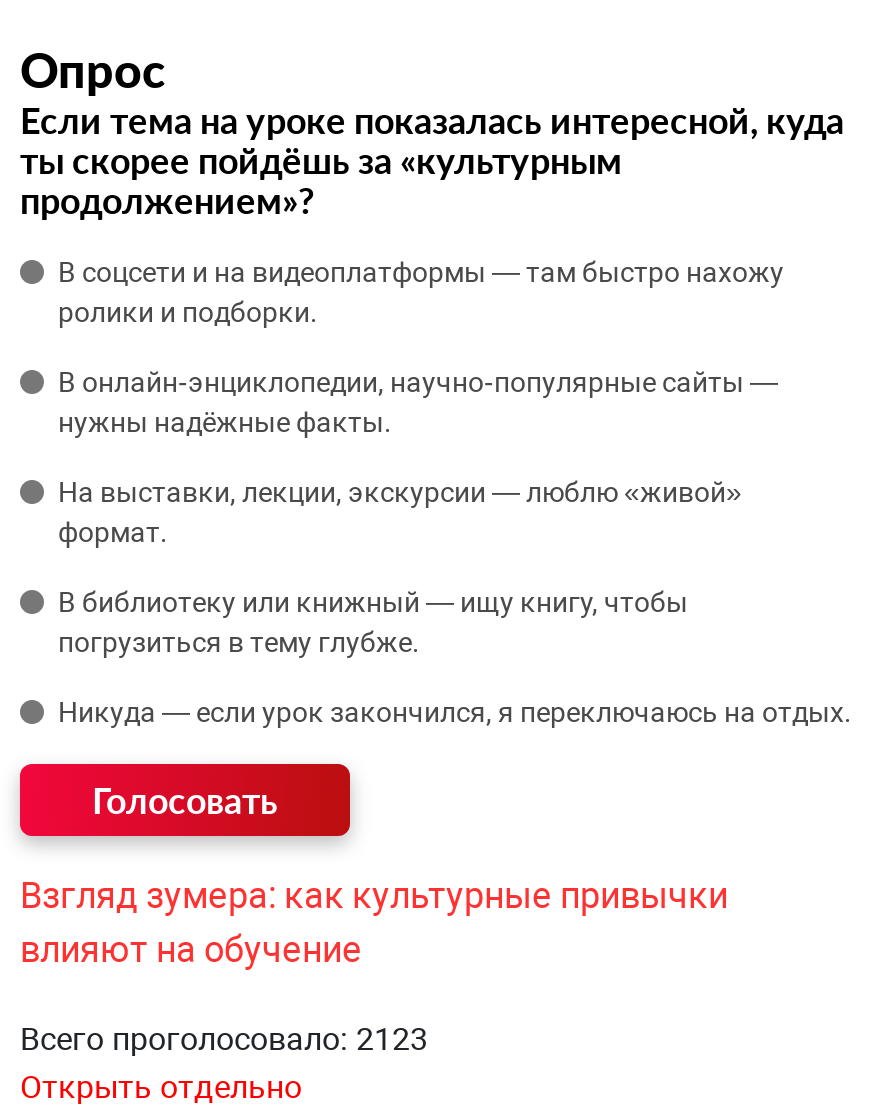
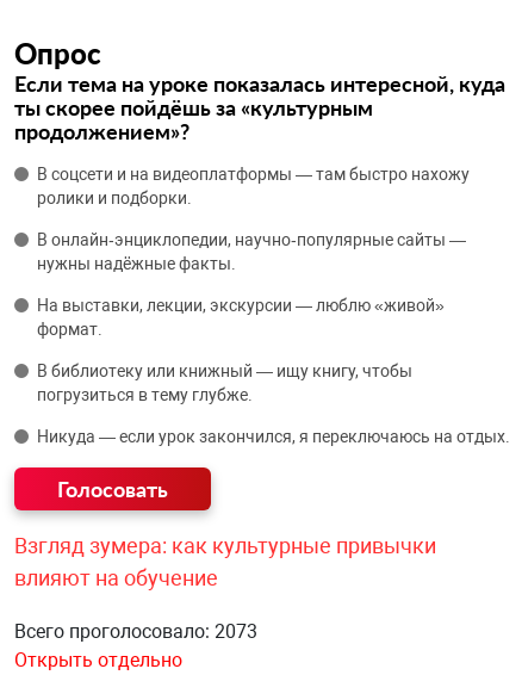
[20,1020,428,1058] Всего проголосовало: 2123 -> [14,620,257,643] Всего проголосовало: 2073

